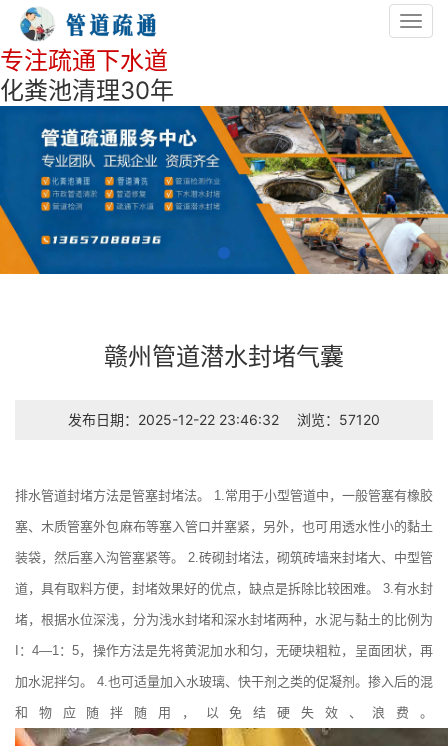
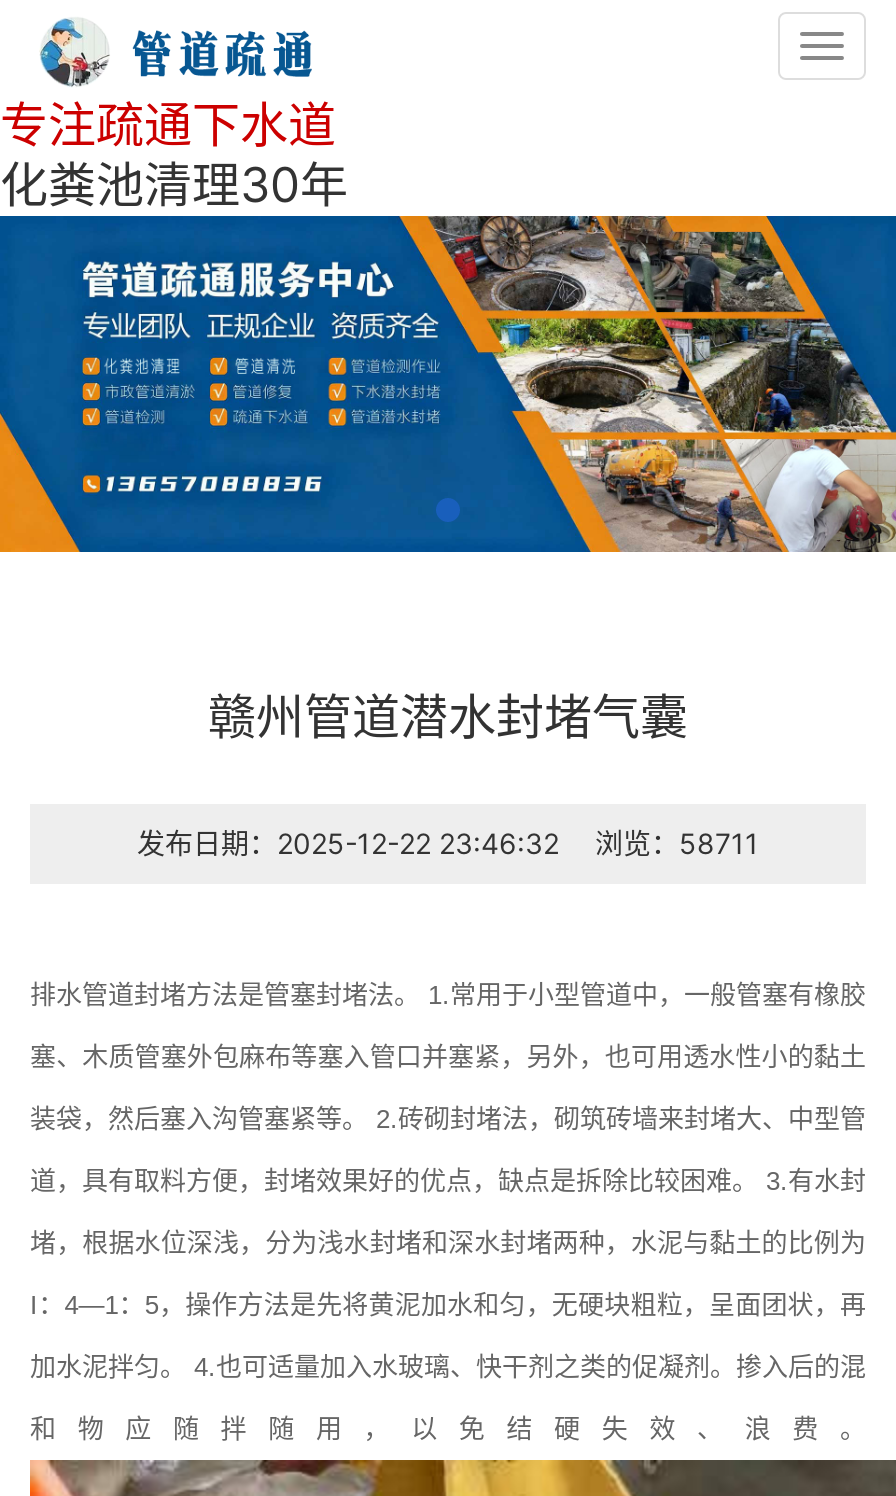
[68,411,380,428] 发布日期：2025-12-22 23:46:32 浏览：57120 -> [137,826,759,860] 发布日期：2025-12-22 23:46:32 浏览：58711

